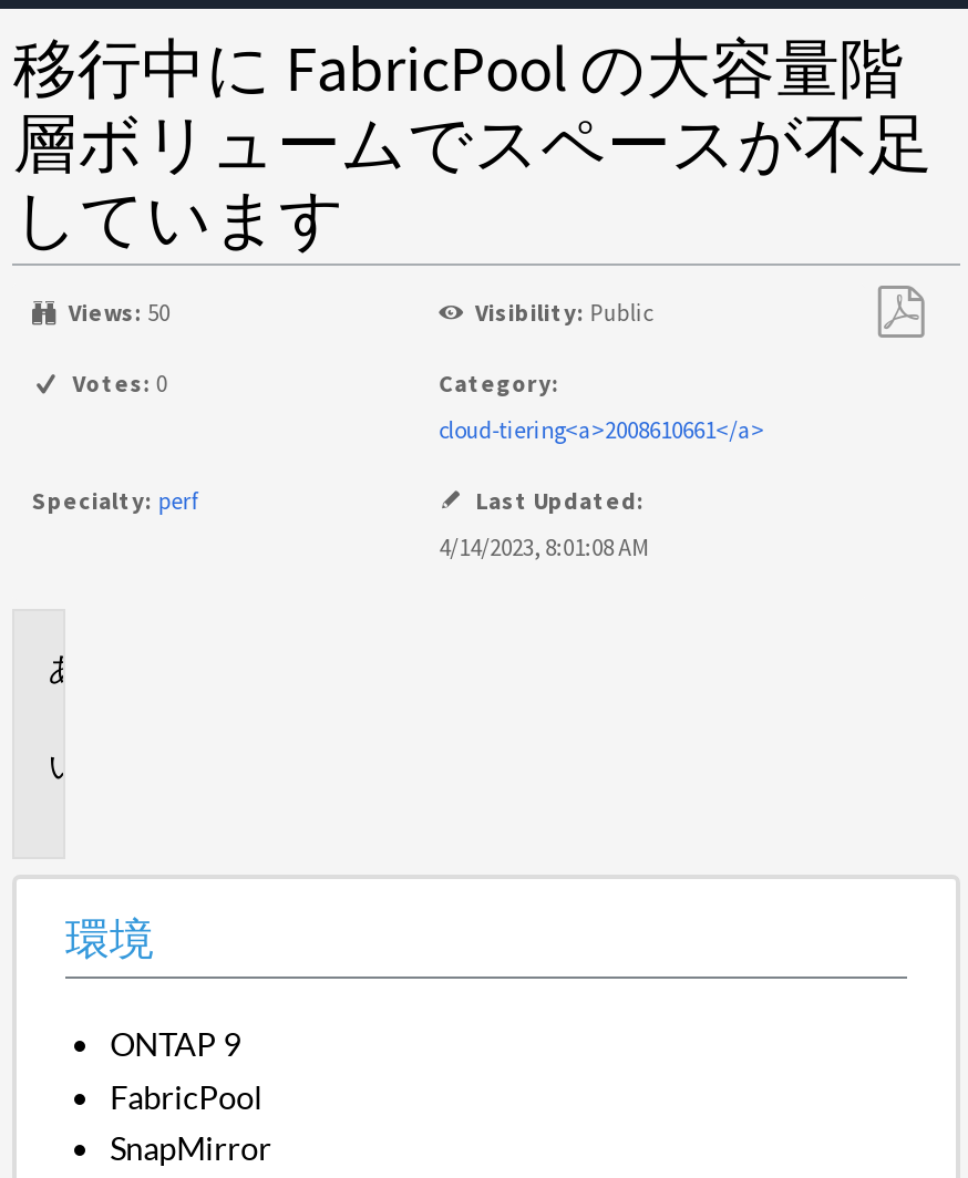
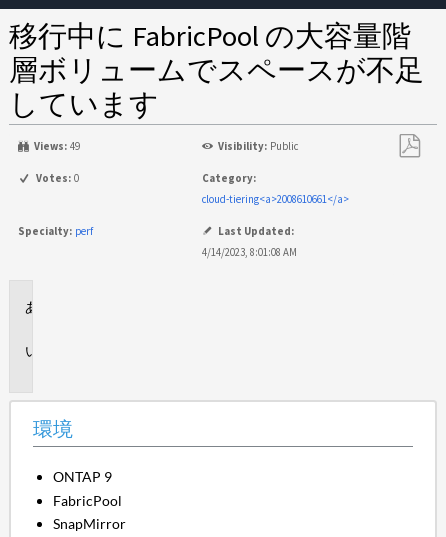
[68,297,170,328] Views: 50 -> [34,139,80,153] Views: 49

